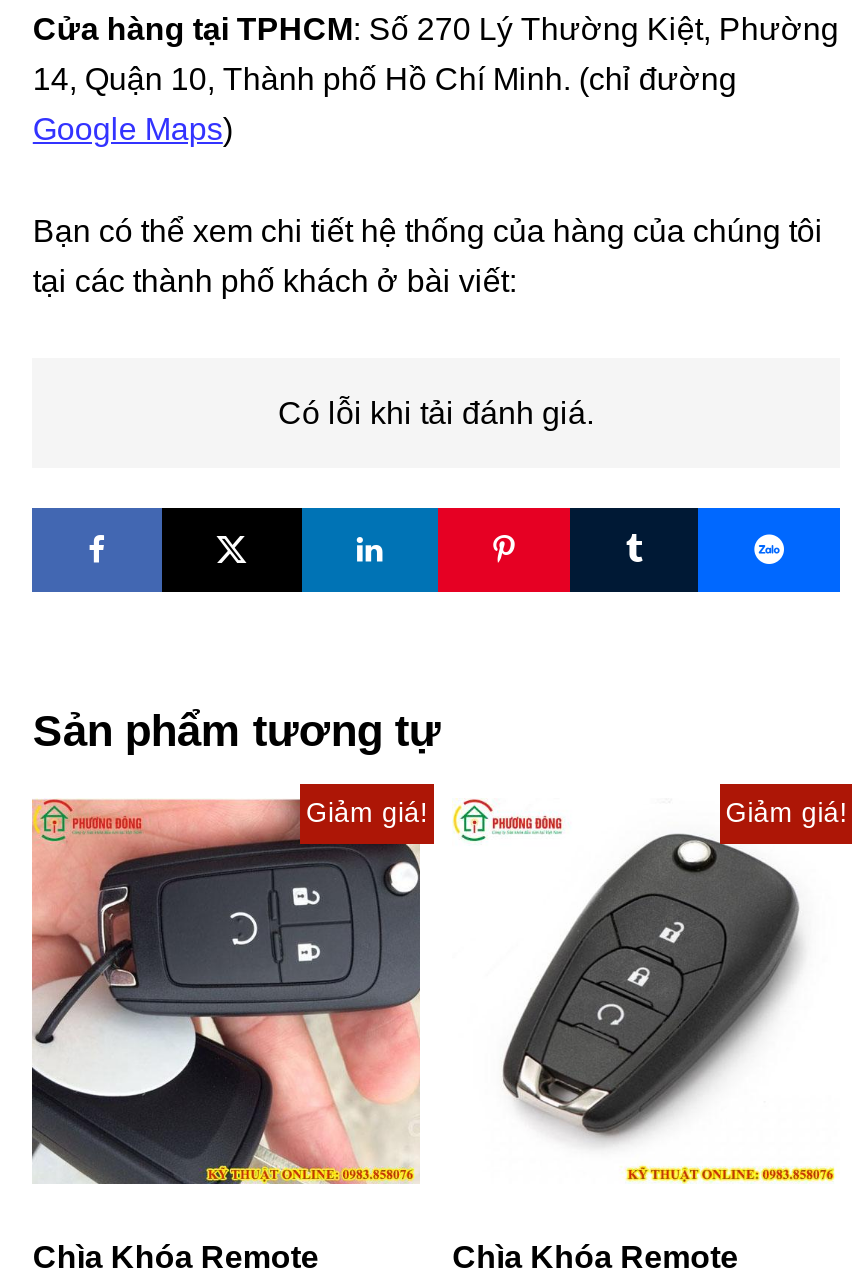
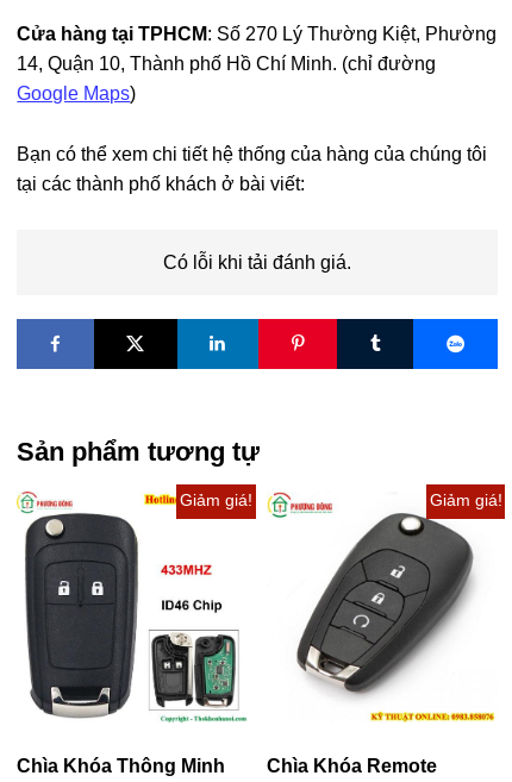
[30,783,430,1275] [image] | Chìa Khóa Remote -> [17,493,249,776] [image] | Chìa Khóa Thông Minh

